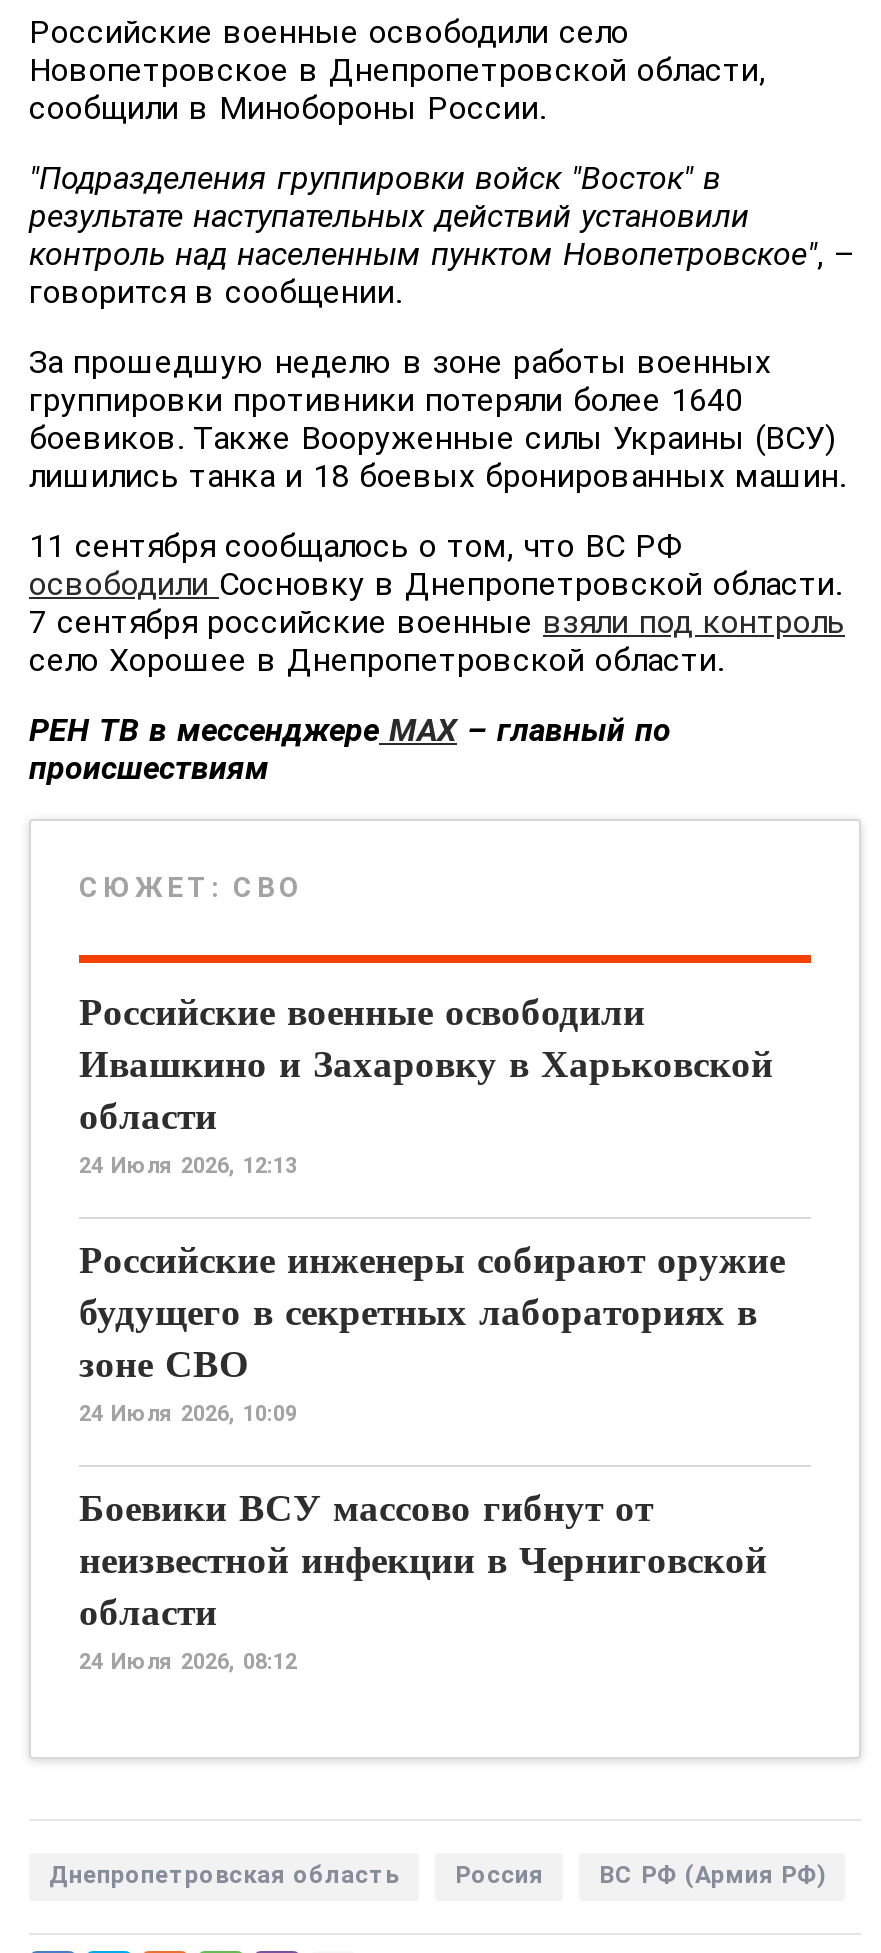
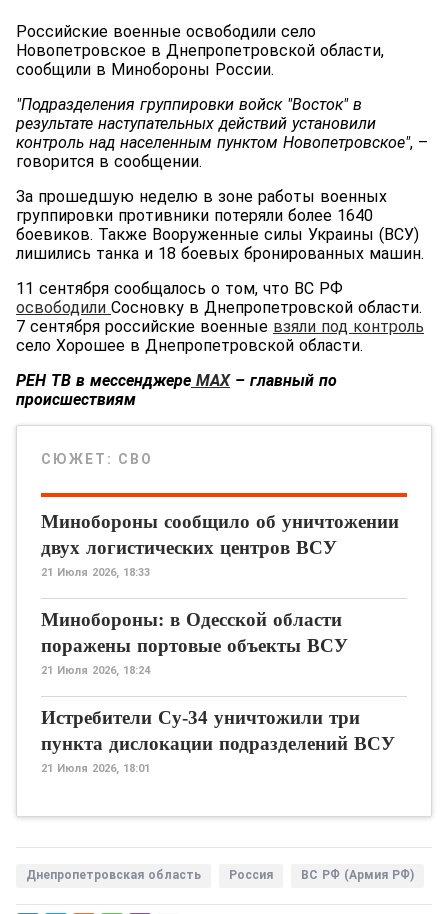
[79,991,773,1179] Российские военные освободили | Ивашкино и Захаровку в Харьковской | области | 24 Июля 2026, 12:13 -> [41,511,399,579] Минобороны сообщило об уничтожении | двух логистических центров ВСУ | 21 Июля 2026, 18:33
[79,1239,785,1427] Российские инженеры собирают оружие | будущего в секретных лабораториях в | зоне СВО | 24 Июля 2026, 10:09 -> [41,609,348,677] Минобороны: в Одесской области | поражены портовые объекты ВСУ | 21 Июля 2026, 18:24
[79,1487,767,1675] Боевики ВСУ массово гибнут от | неизвестной инфекции в Черниговской | области | 24 Июля 2026, 08:12 -> [41,707,395,775] Истребители Су-34 уничтожили три | пункта дислокации подразделений ВСУ | 21 Июля 2026, 18:01

